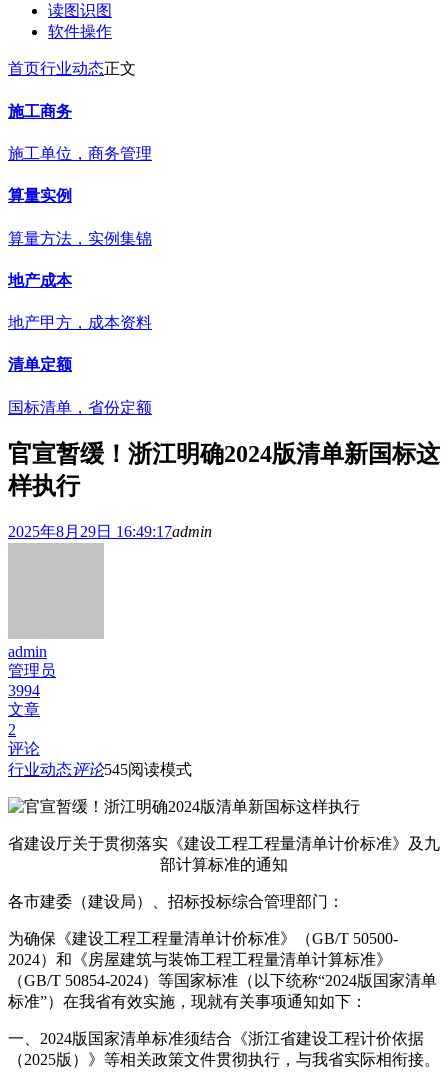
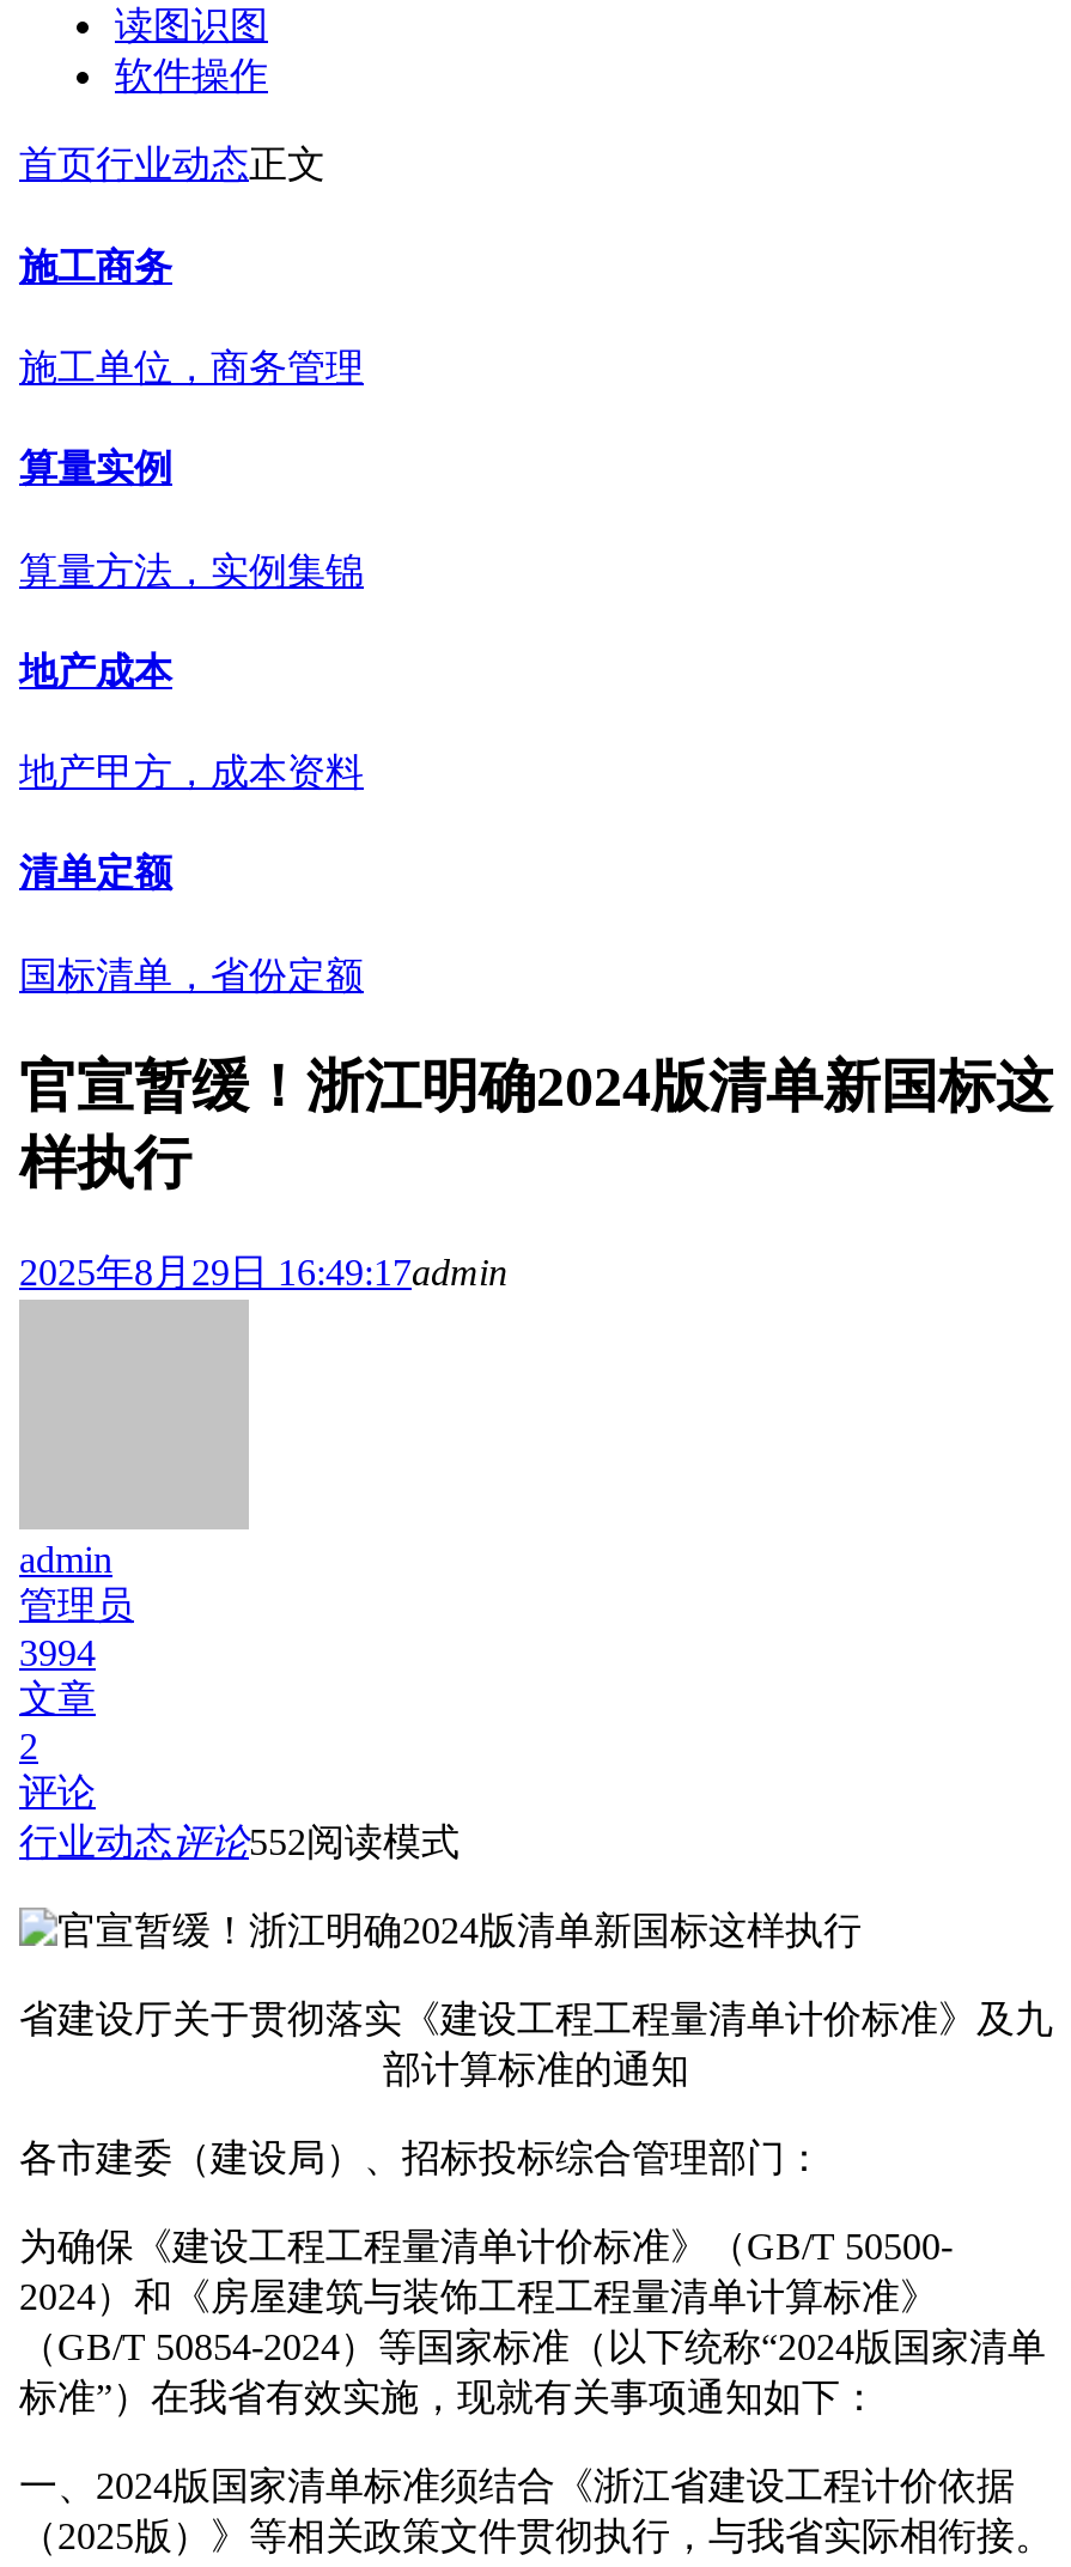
[8,761,192,778] 行业动态评论545阅读模式 -> [19,1822,460,1863] 行业动态评论552阅读模式

